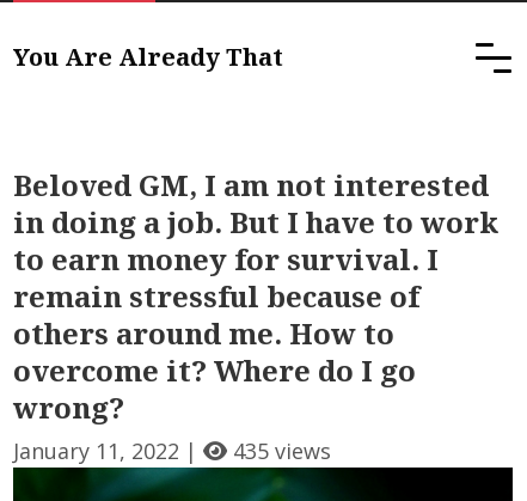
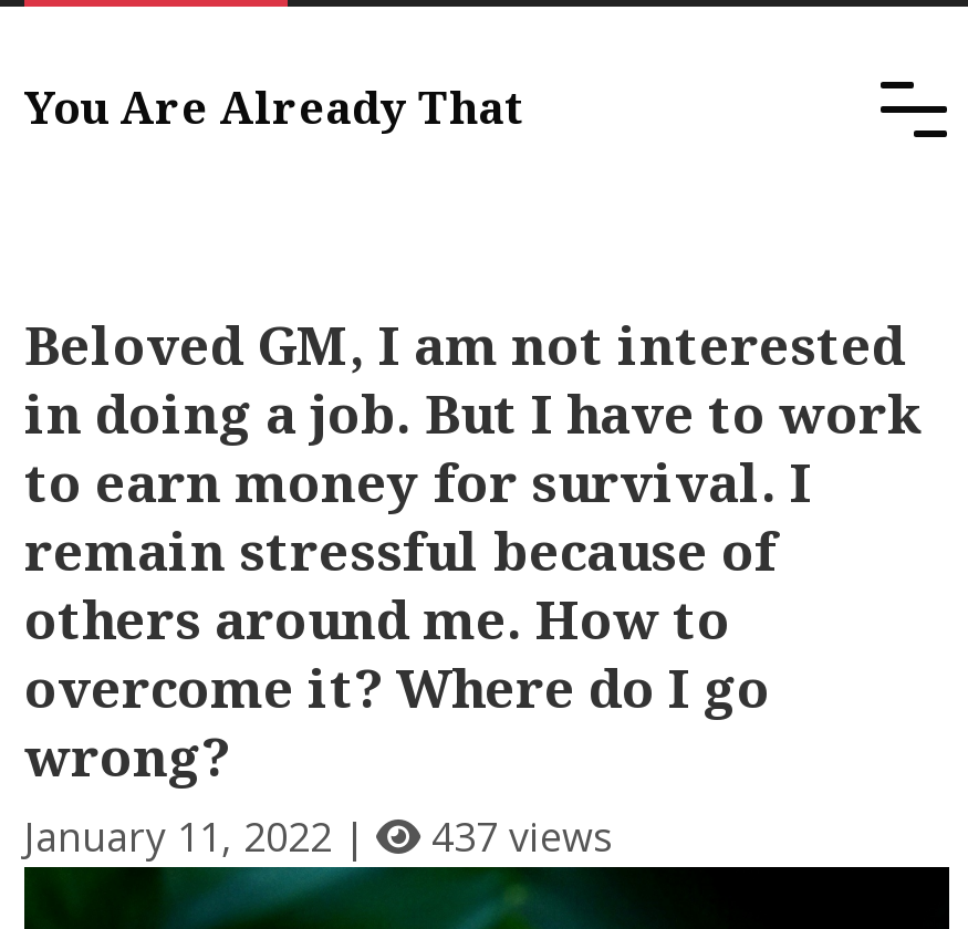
[227,436,331,465] 435 views -> [420,810,613,863] 437 views

